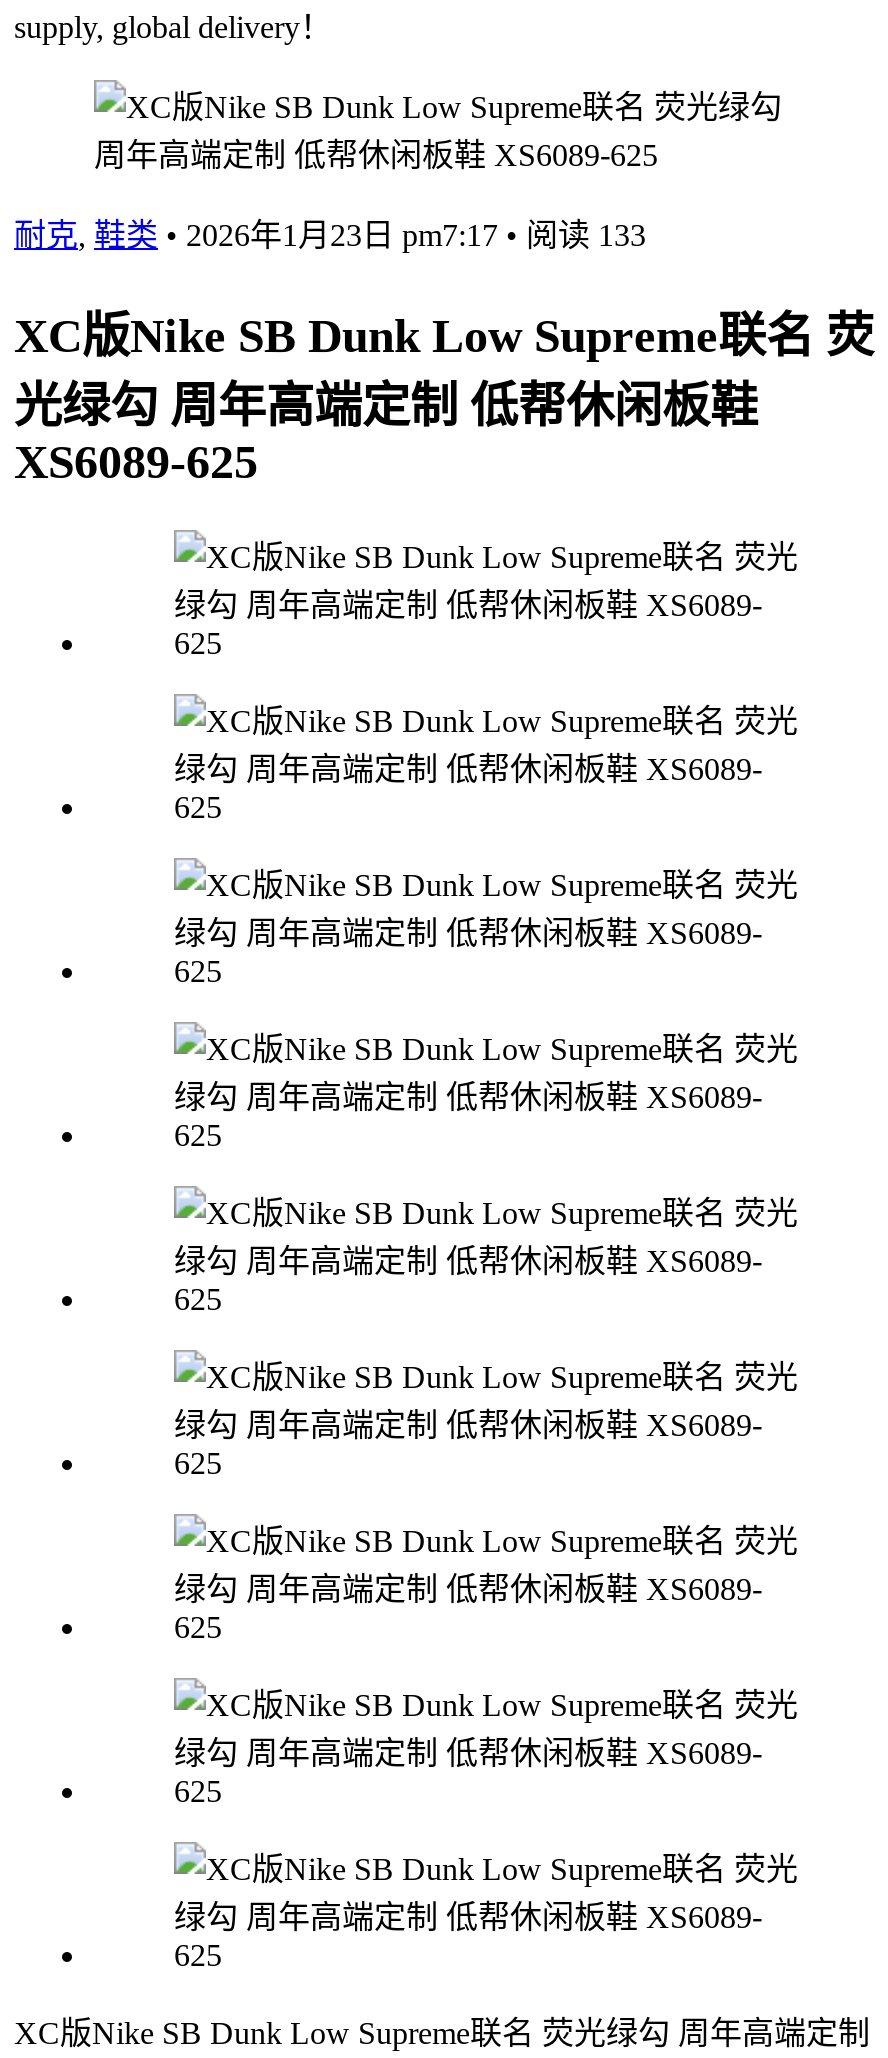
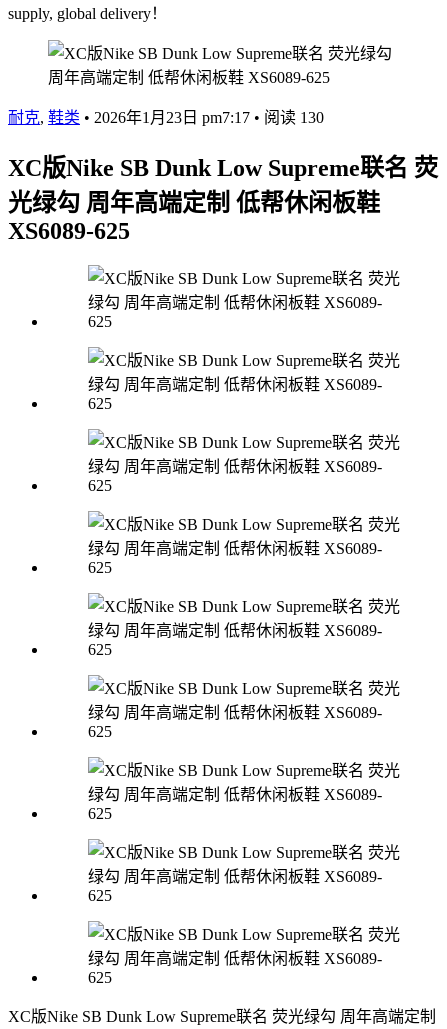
[14,219,646,253] 耐克,鞋类 • 2026年1月23日 pm7:17 • 阅读 133 -> [8,109,324,126] 耐克,鞋类 • 2026年1月23日 pm7:17 • 阅读 130

